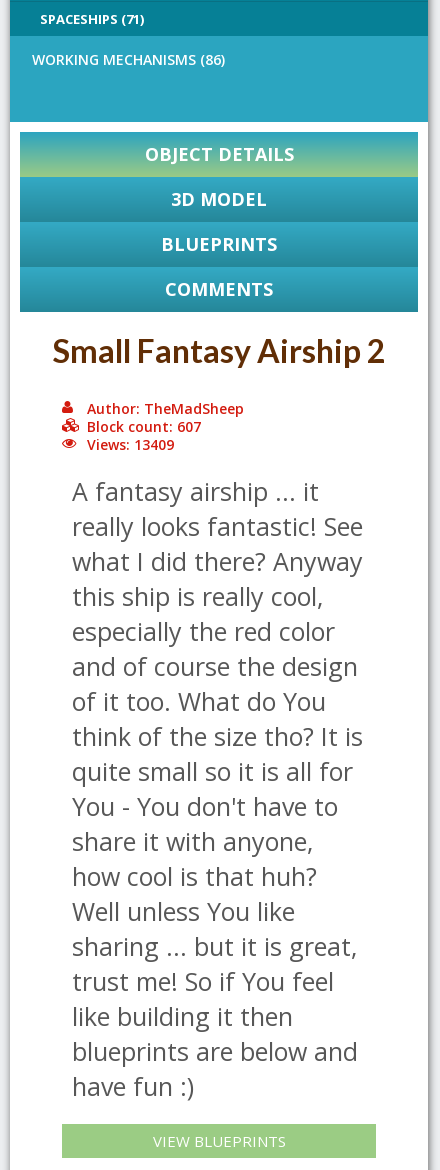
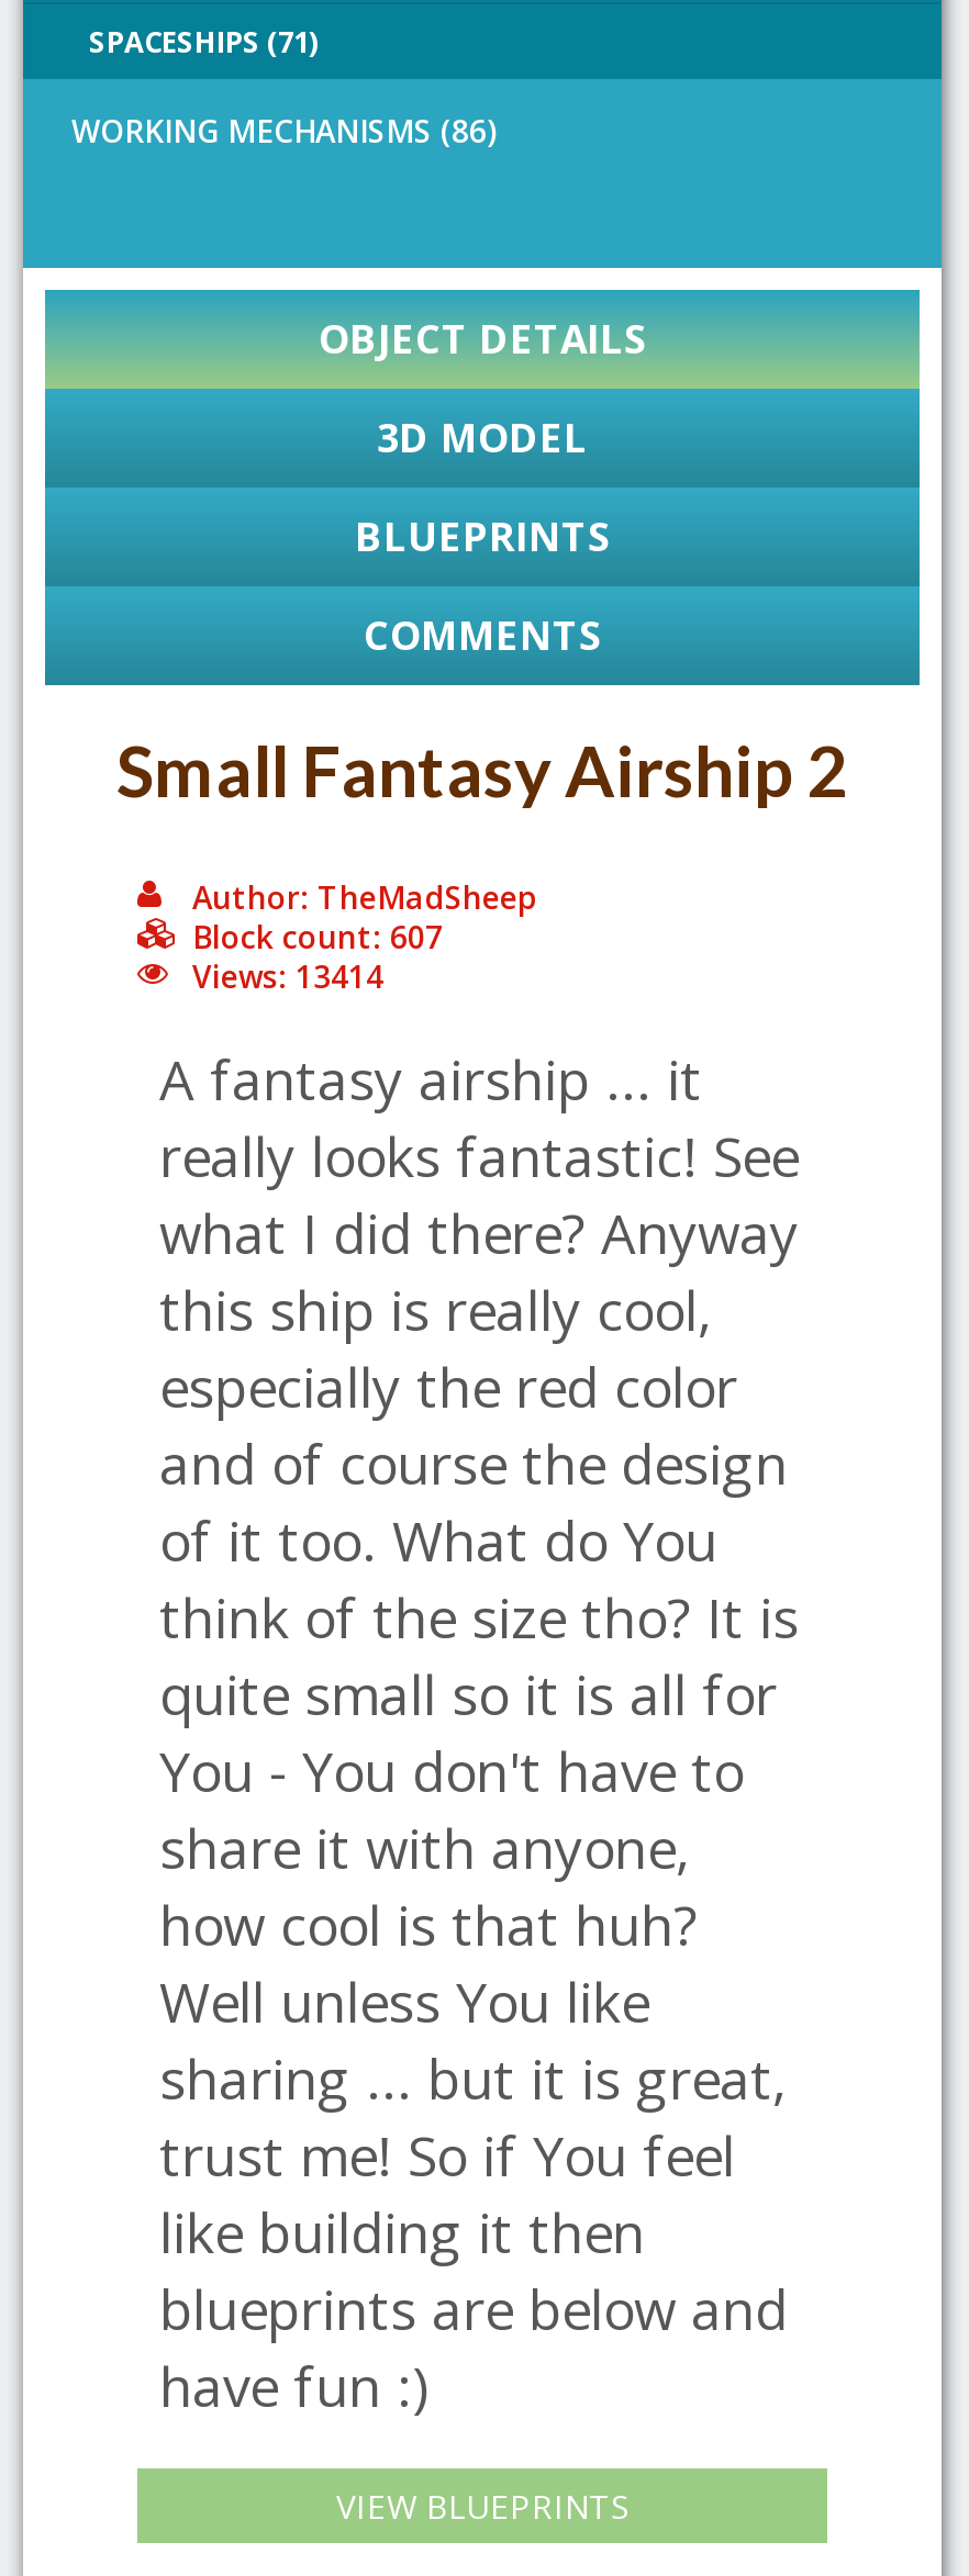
[87,435,174,454] Views: 13409 -> [192,955,383,997] Views: 13414

